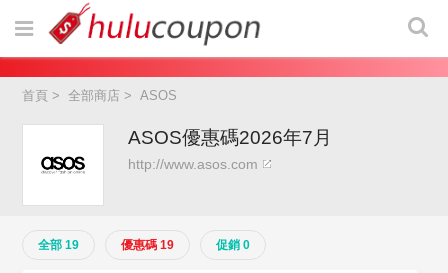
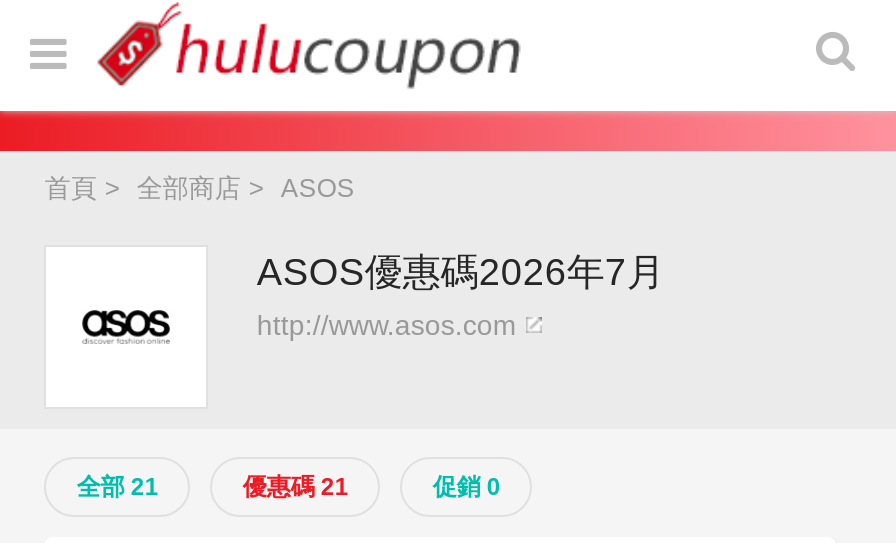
[38,238,79,252] 全部 19 -> [77,473,159,501] 全部 21
[121,238,174,252] 優惠碼 19 -> [243,473,349,501] 優惠碼 21

